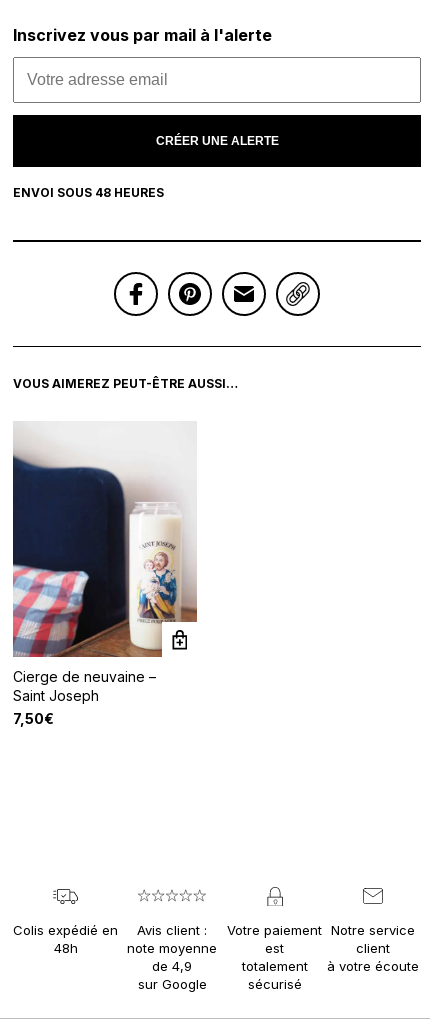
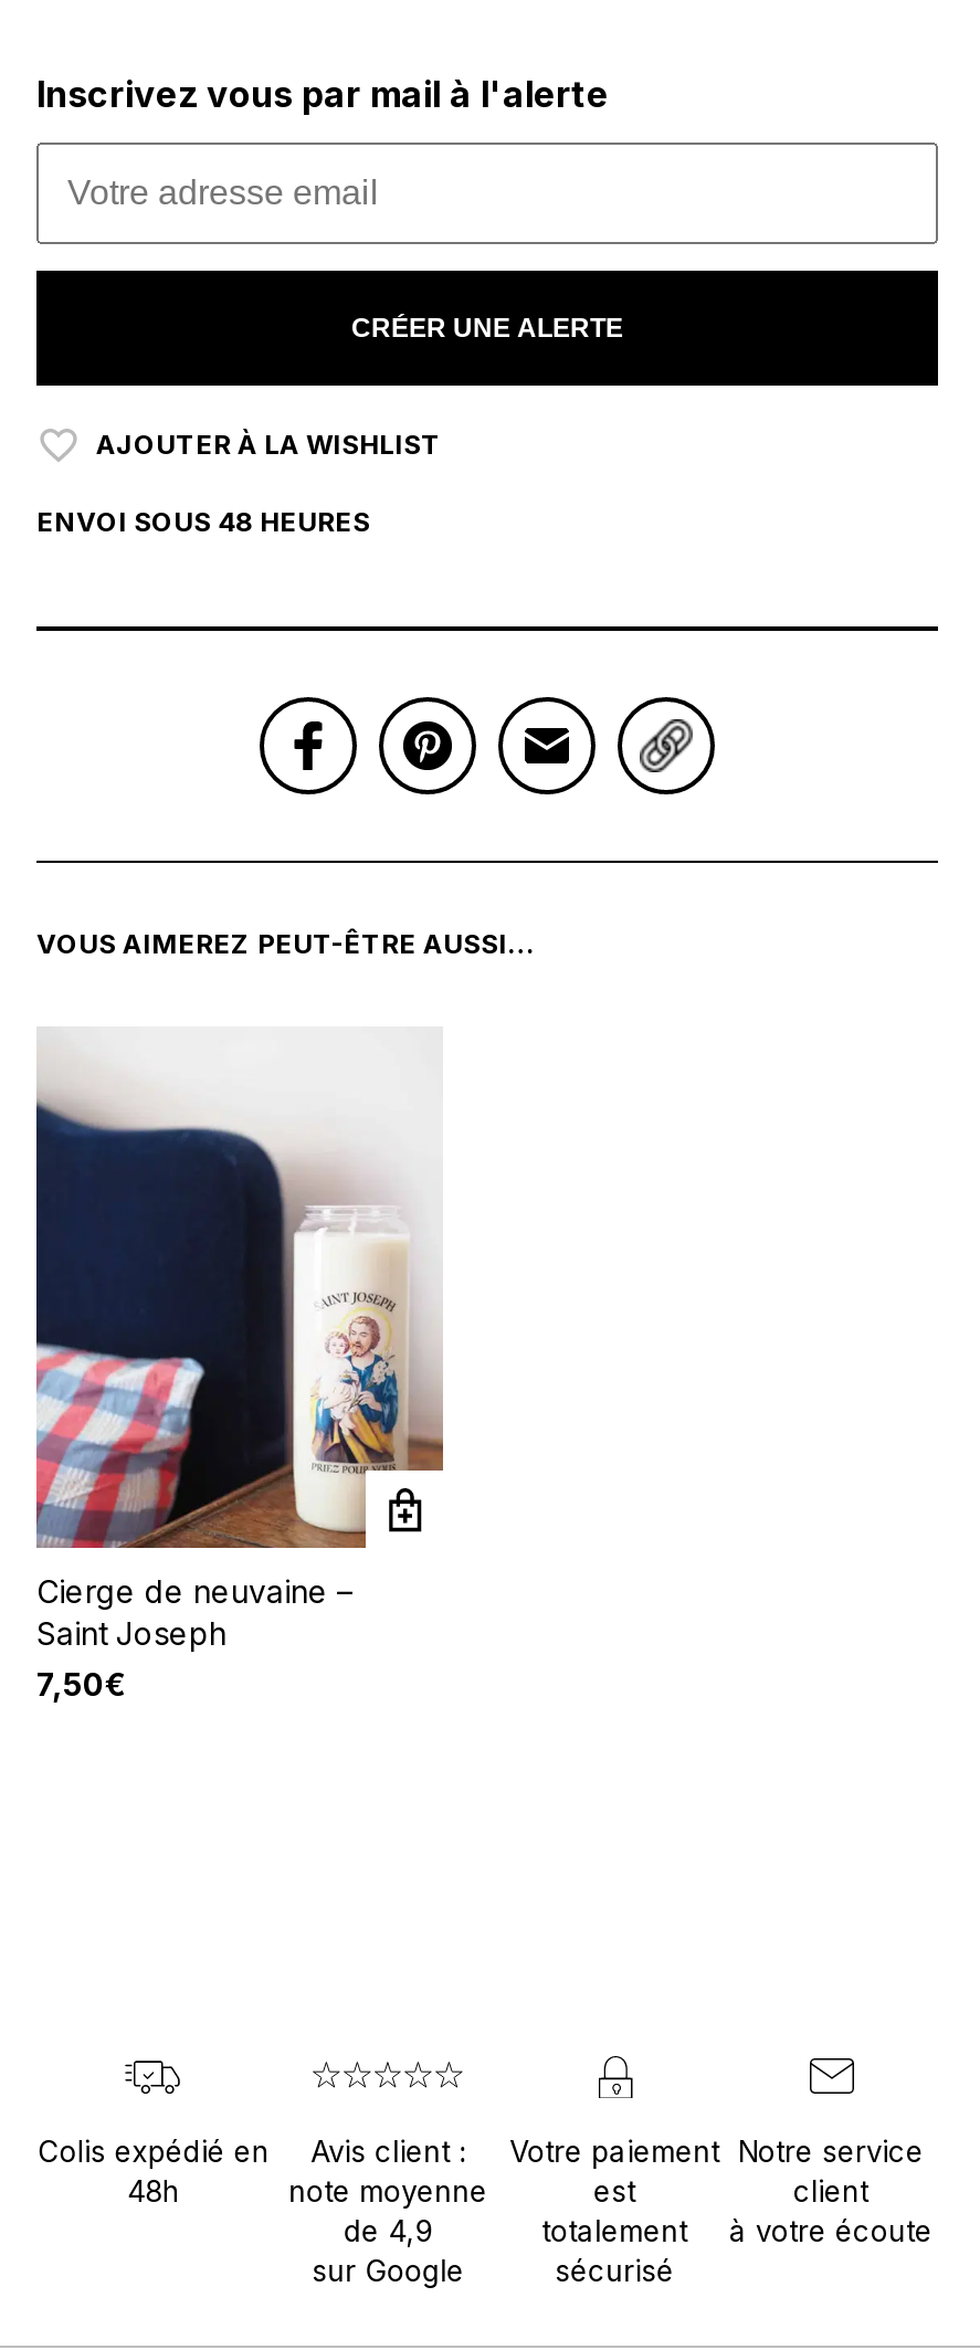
none -> [96,428,441,462] AJOUTER À LA WISHLIST

